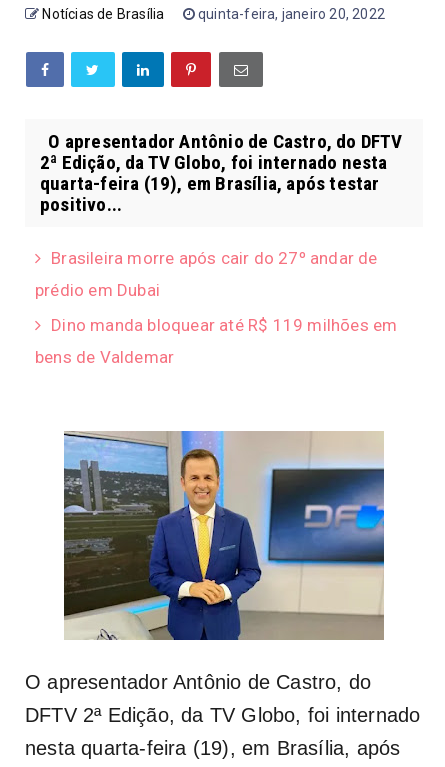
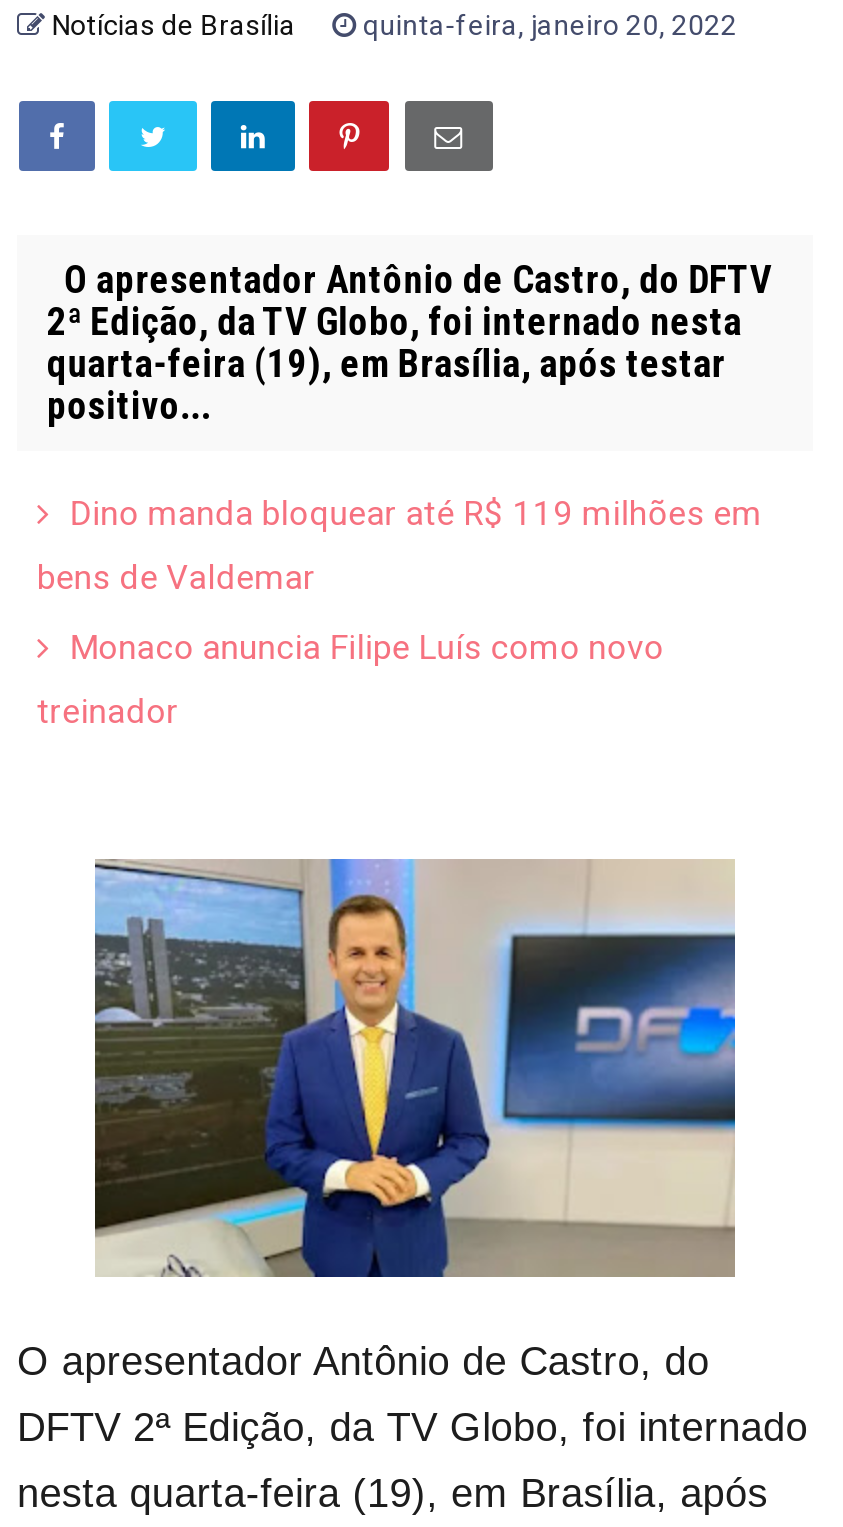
[35,248,378,300] Brasileira morre após cair do 27º andar de | prédio em Dubai -> none
moved [35,315,397,367] -> [37,493,762,597]: Dino manda bloquear até R$ 119 milhões em | bens de Valdemar
none -> [37,627,664,731] Monaco anuncia Filipe Luís como novo | treinador

